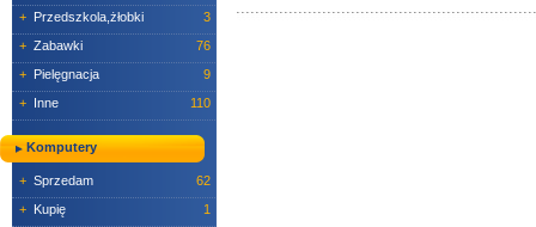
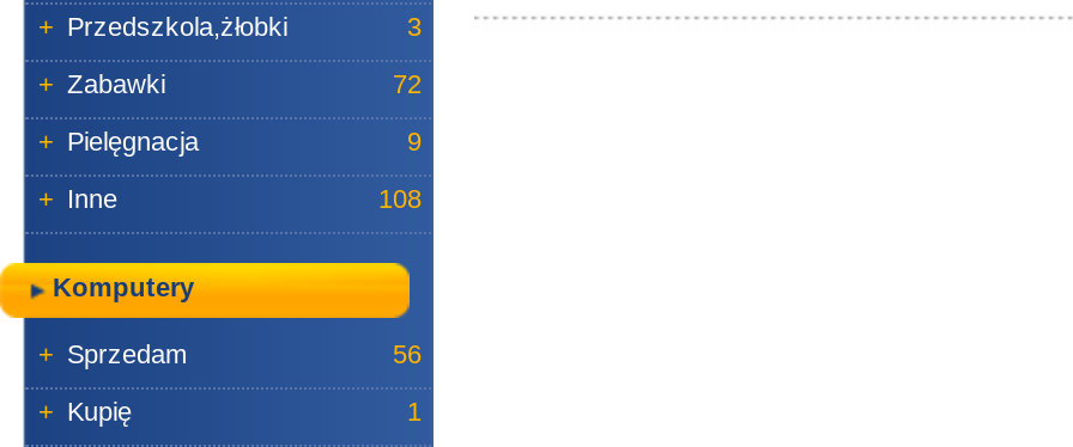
[196,38,211,53] 76 -> [393,69,422,98] 72
[190,96,211,110] 110 -> [378,184,422,213] 108
[196,173,211,188] 62 -> [393,339,422,368] 56

